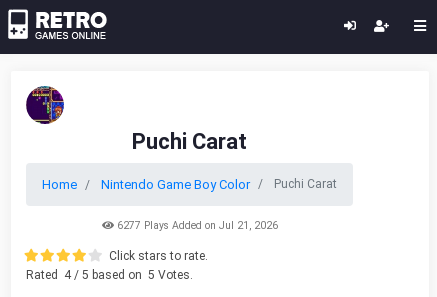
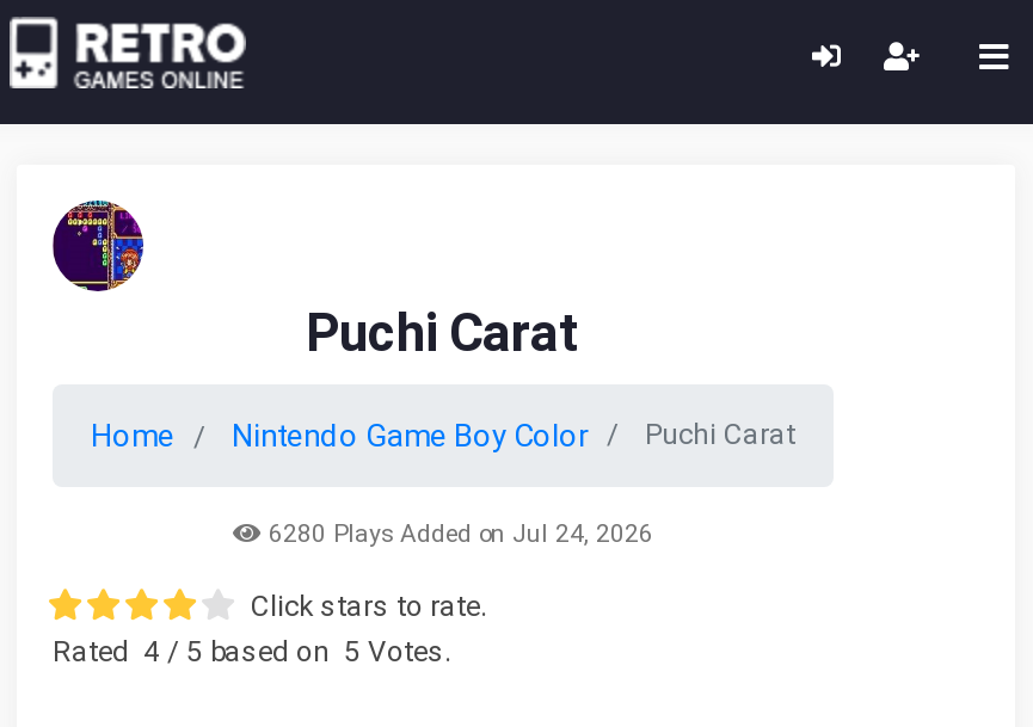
[113,219,277,232] 6277 Plays Added on Jul 21, 2026 -> [262,518,653,549] 6280 Plays Added on Jul 24, 2026

